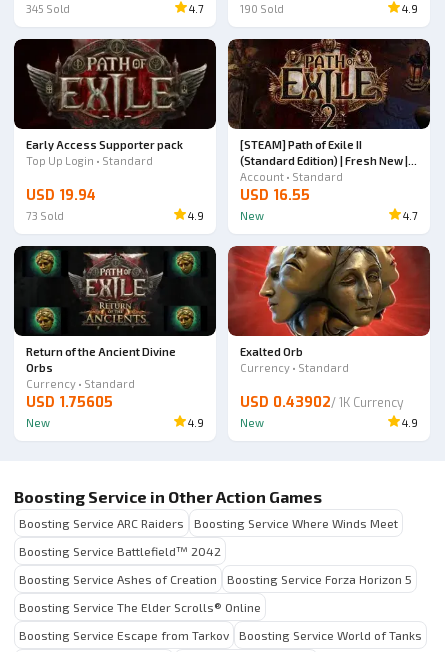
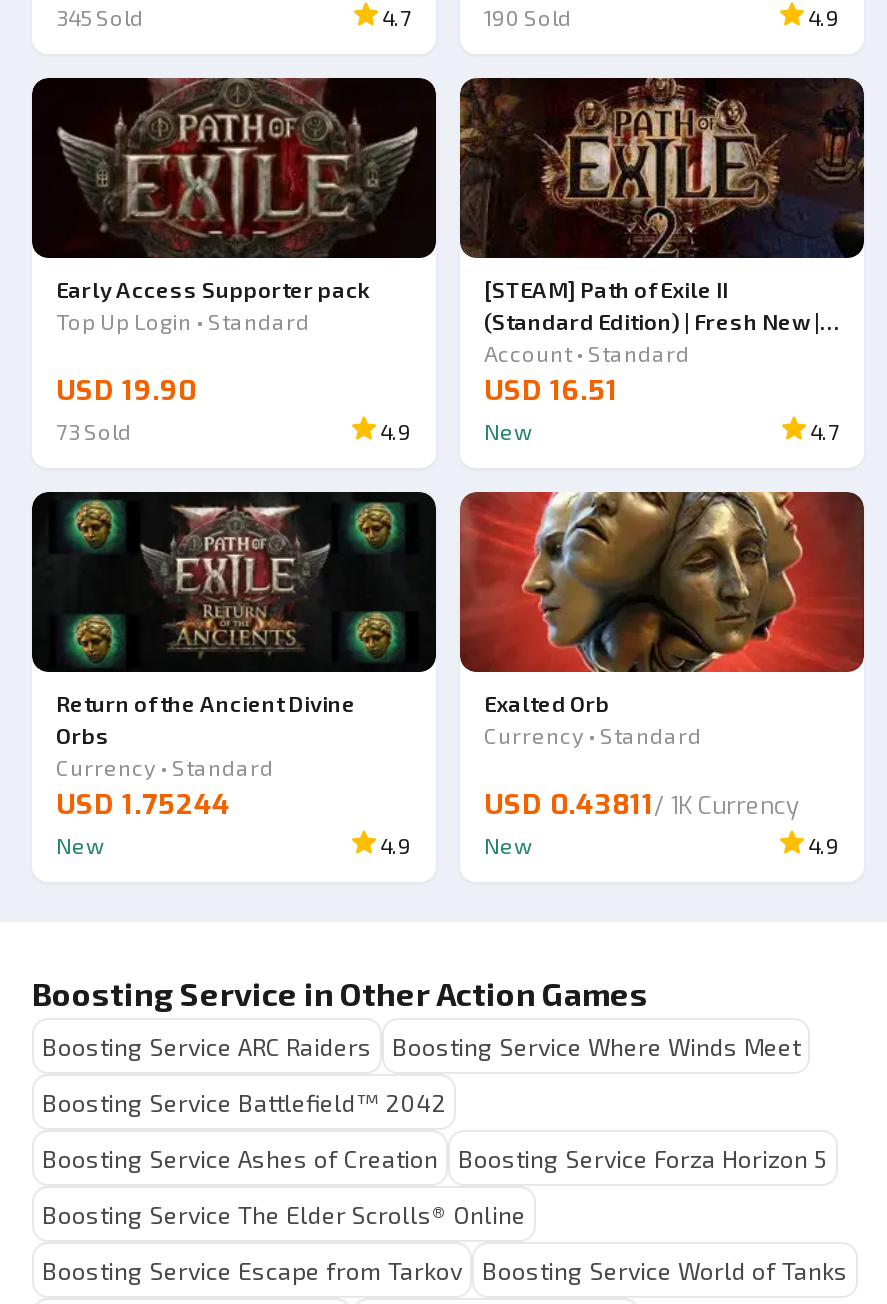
[26,186,96,205] USD 19.94 -> [56,372,196,410] USD 19.90
[240,186,310,205] USD 16.55 -> [484,372,618,410] USD 16.51
[26,393,113,412] USD 1.75605 -> [56,786,230,824] USD 1.75244
[240,393,403,412] USD 0.43902/ 1K Currency -> [484,786,798,824] USD 0.43811/ 1K Currency

